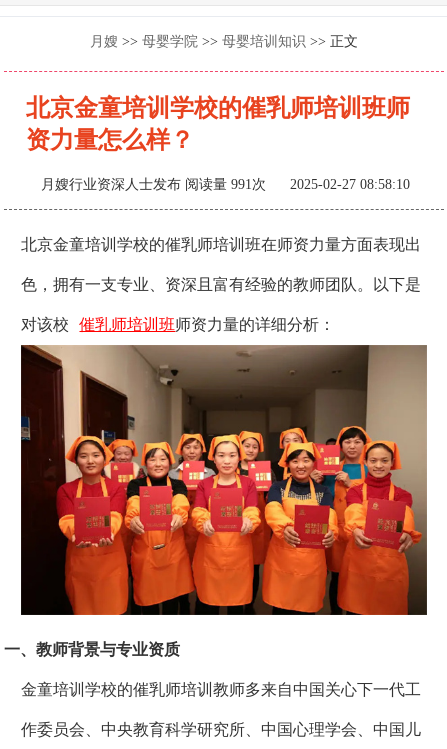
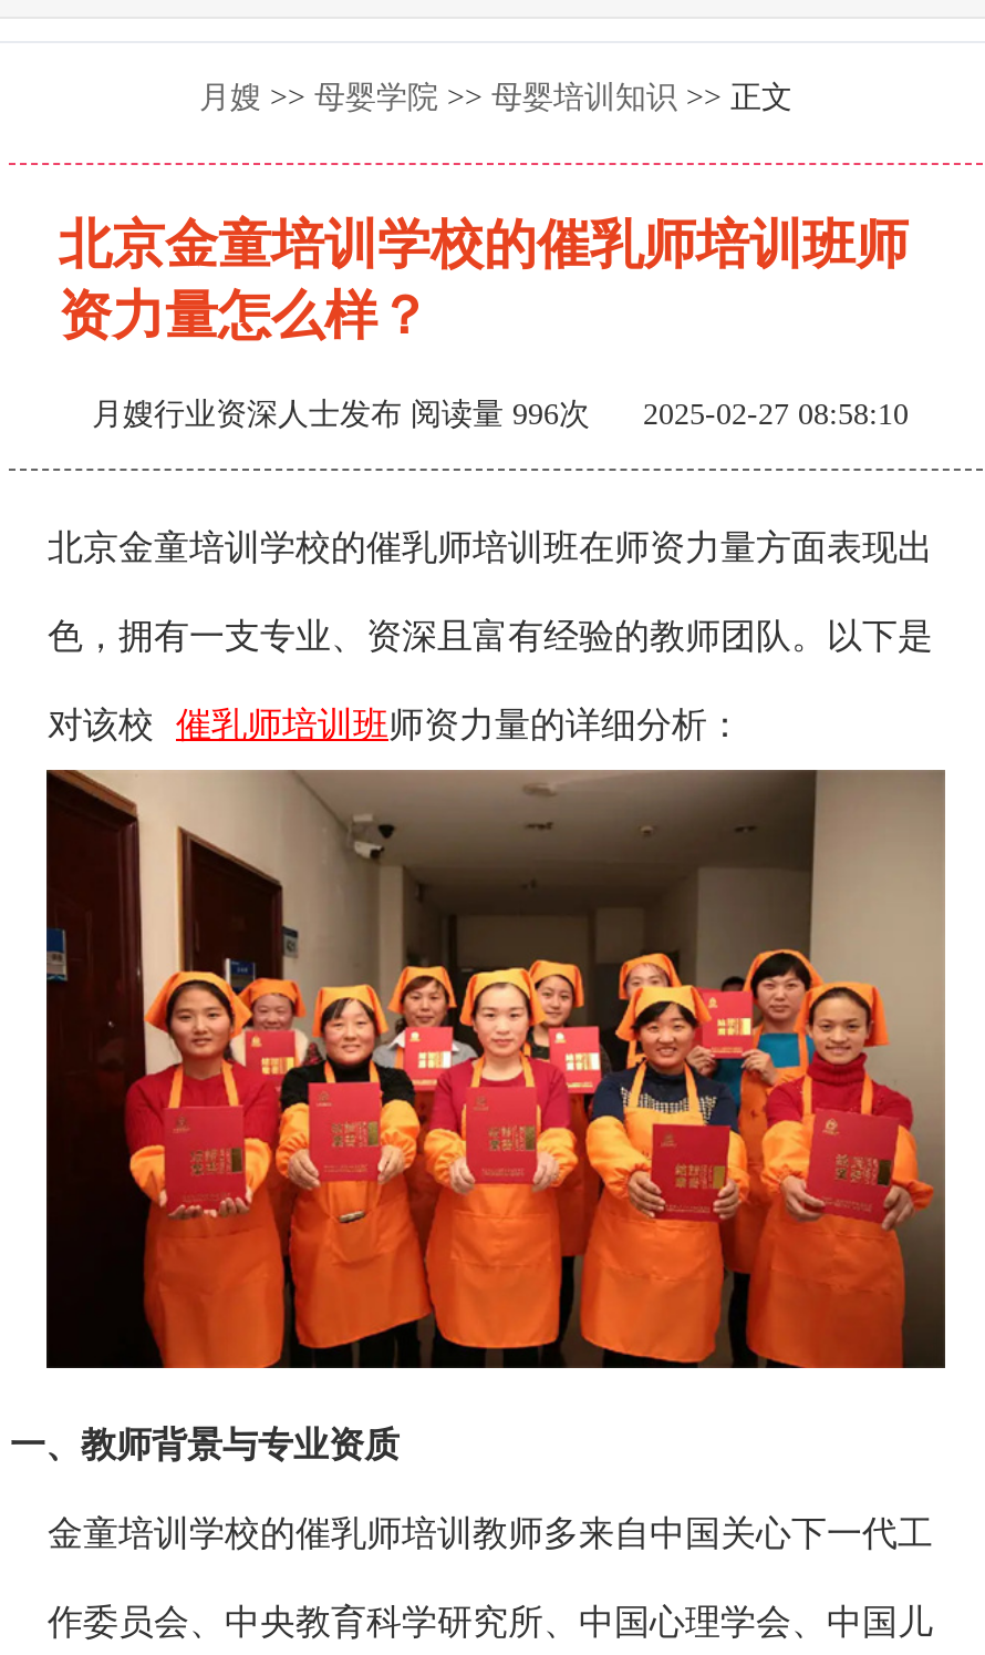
[41,176,410,191] 月嫂行业资深人士发布阅读量 991次 2025-02-27 08:58:10 -> [92,397,909,430] 月嫂行业资深人士发布阅读量 996次 2025-02-27 08:58:10

